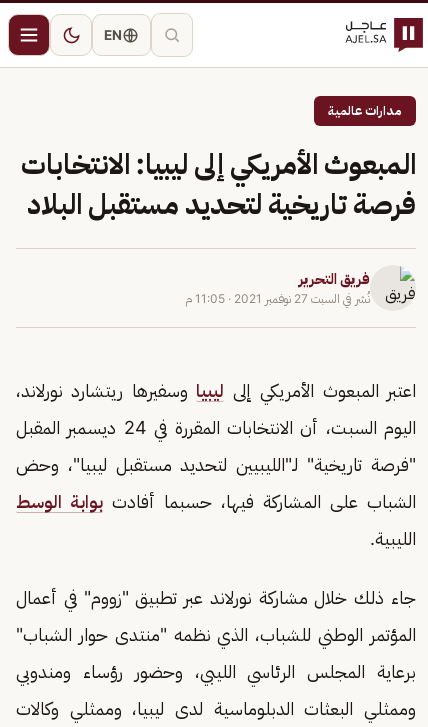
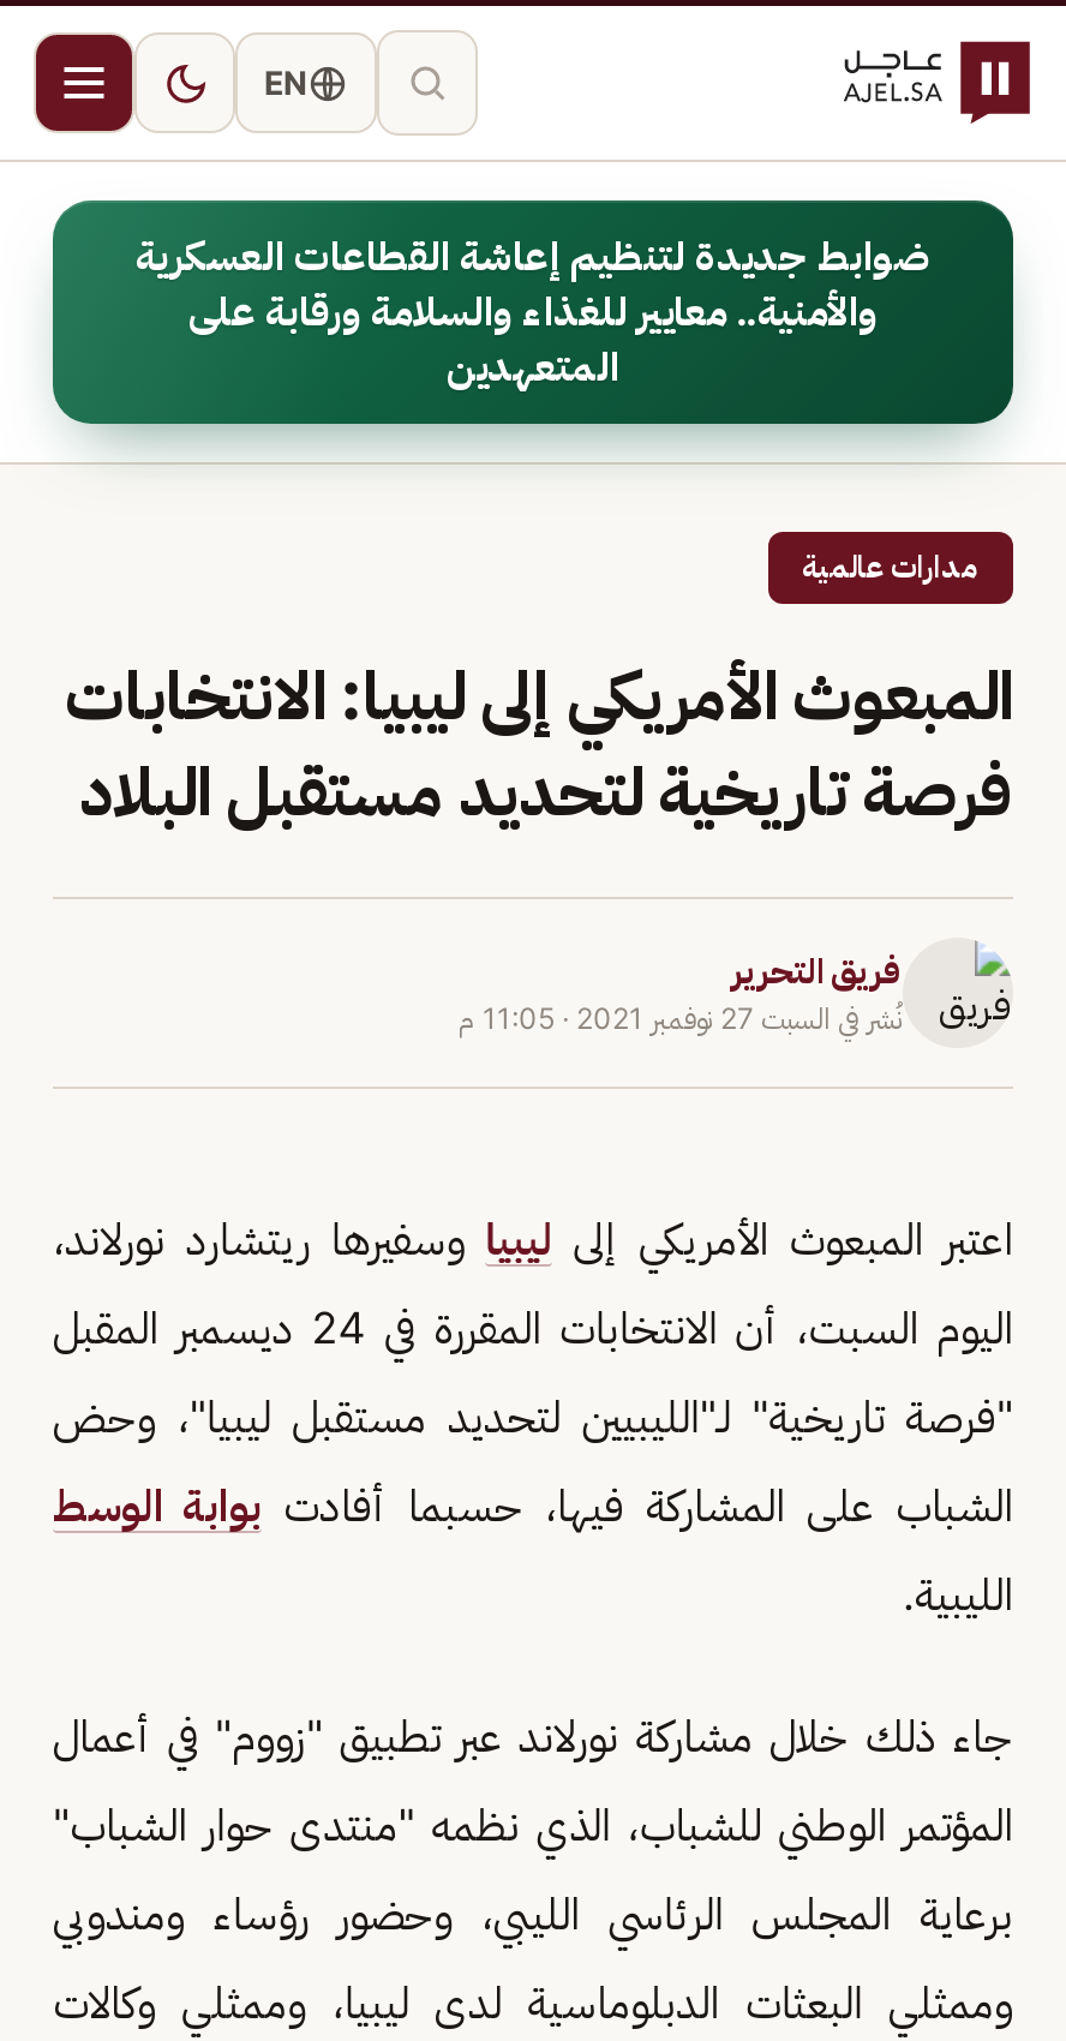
none -> [50,198,1018,450] [image] | ضوابط جديدة لتنظيم إعاشة القطاعات العسكرية | والأمنية.. معايير للغذاء والسلامة ورقابة على | المتعهدين

